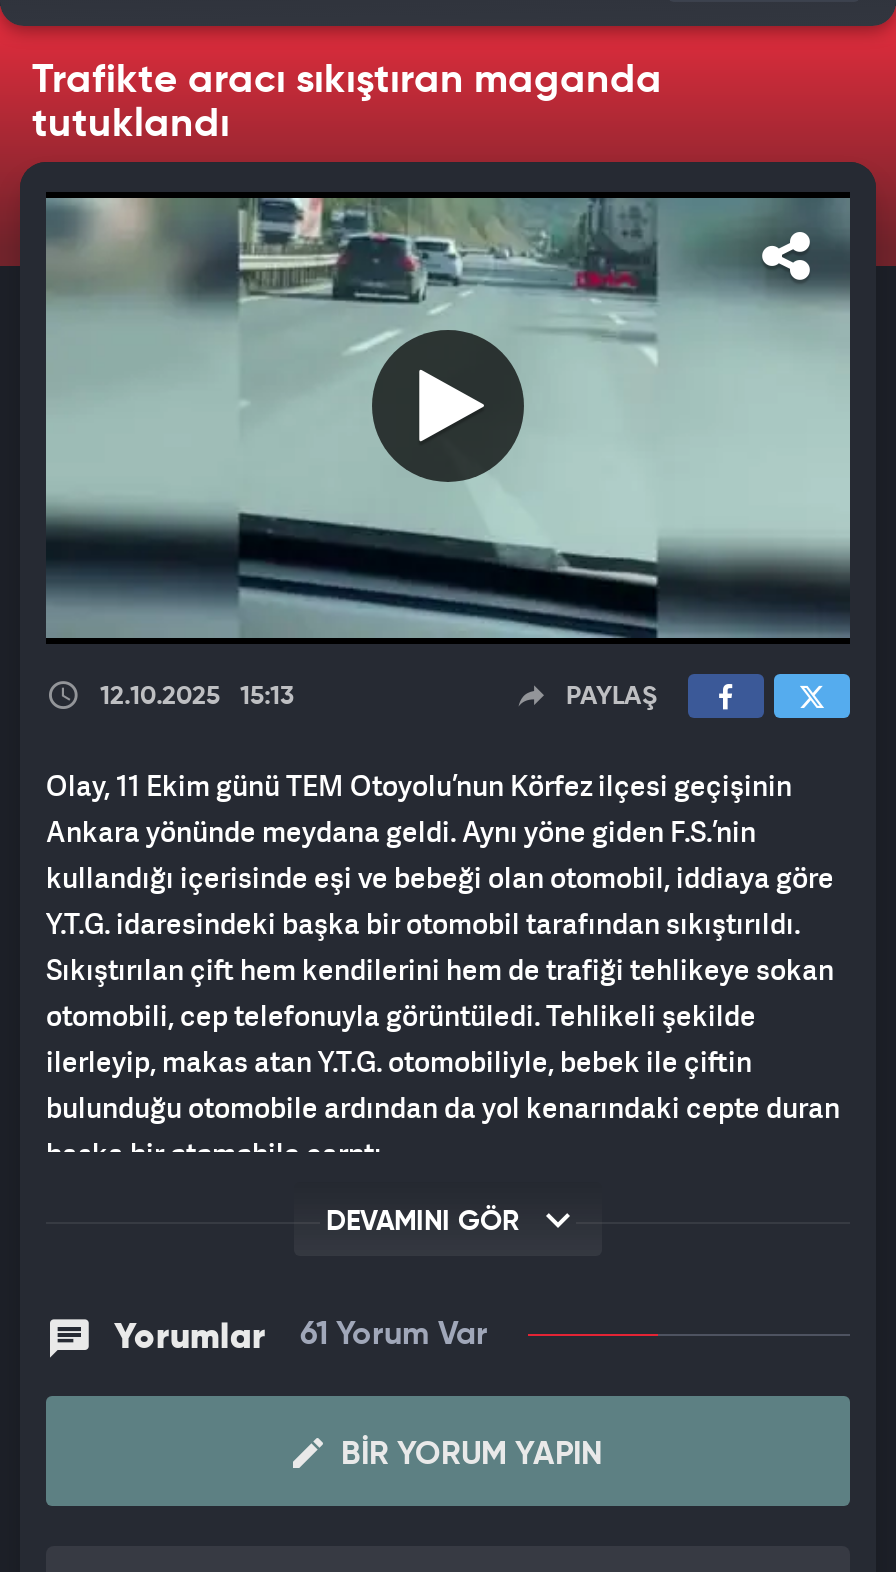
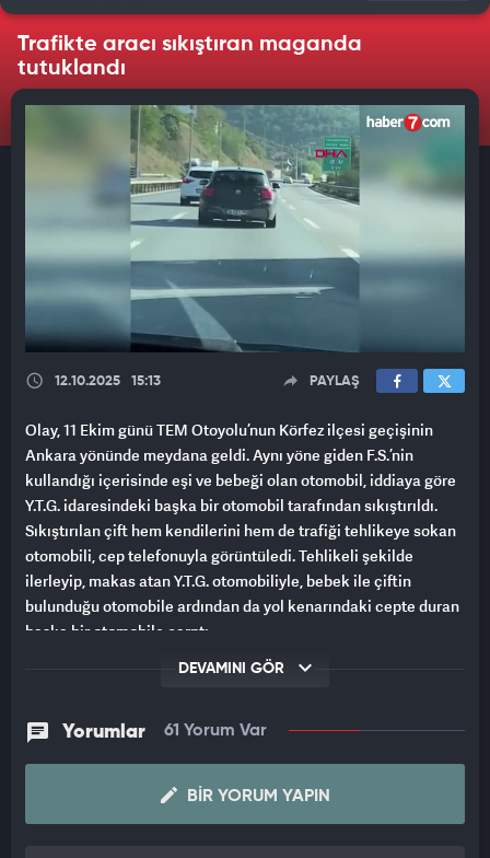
[44,192,850,644] [image] -> [24,104,466,352] [image]

